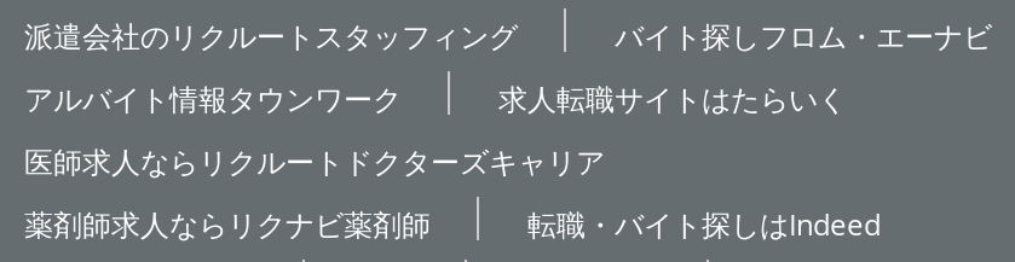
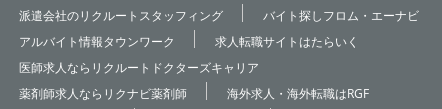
[527,204,881,245] 転職・バイト探しはIndeed -> [227,85,369,102] 海外求人・海外転職はRGF

